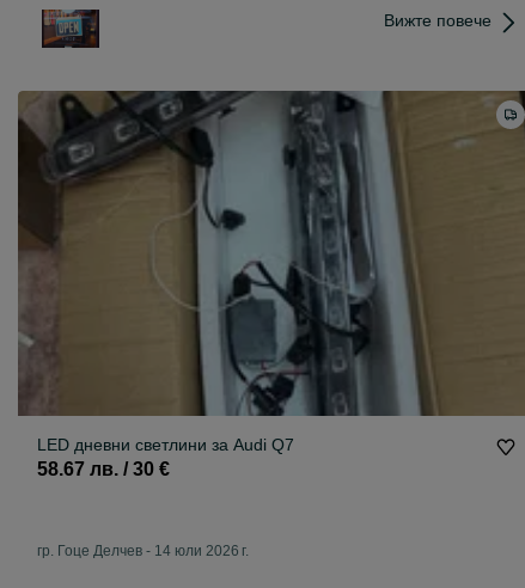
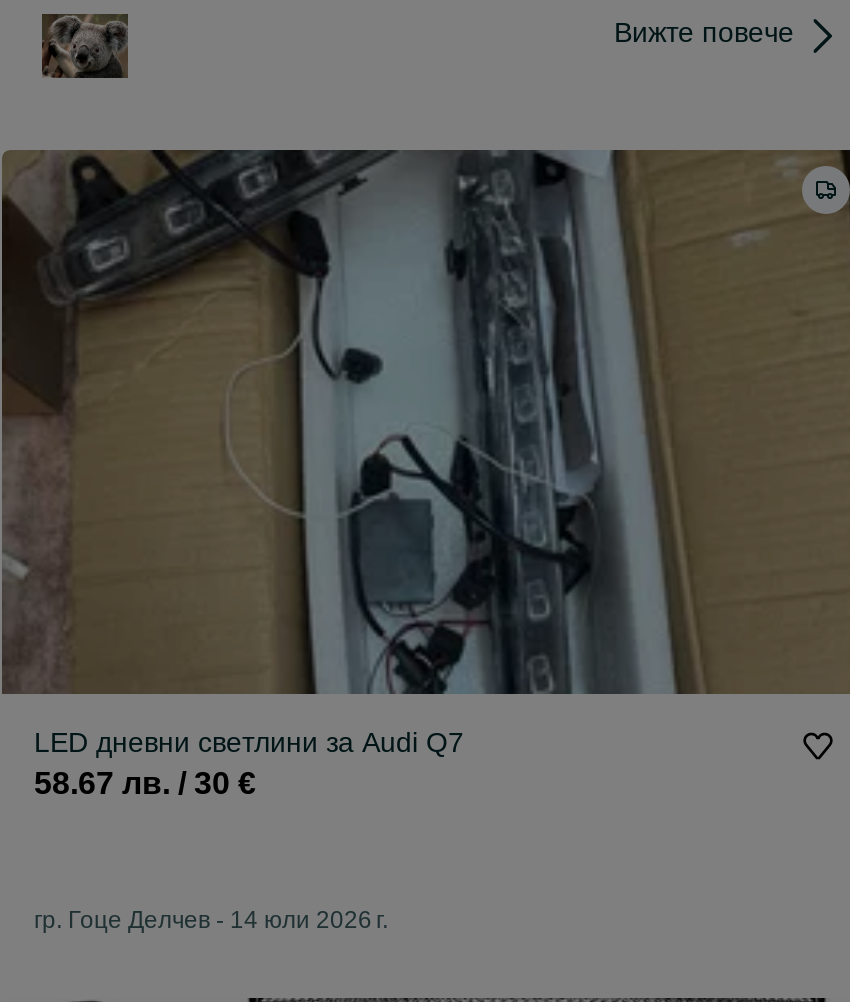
[41,8,100,49] [image] -> [40,12,138,78] [image]

